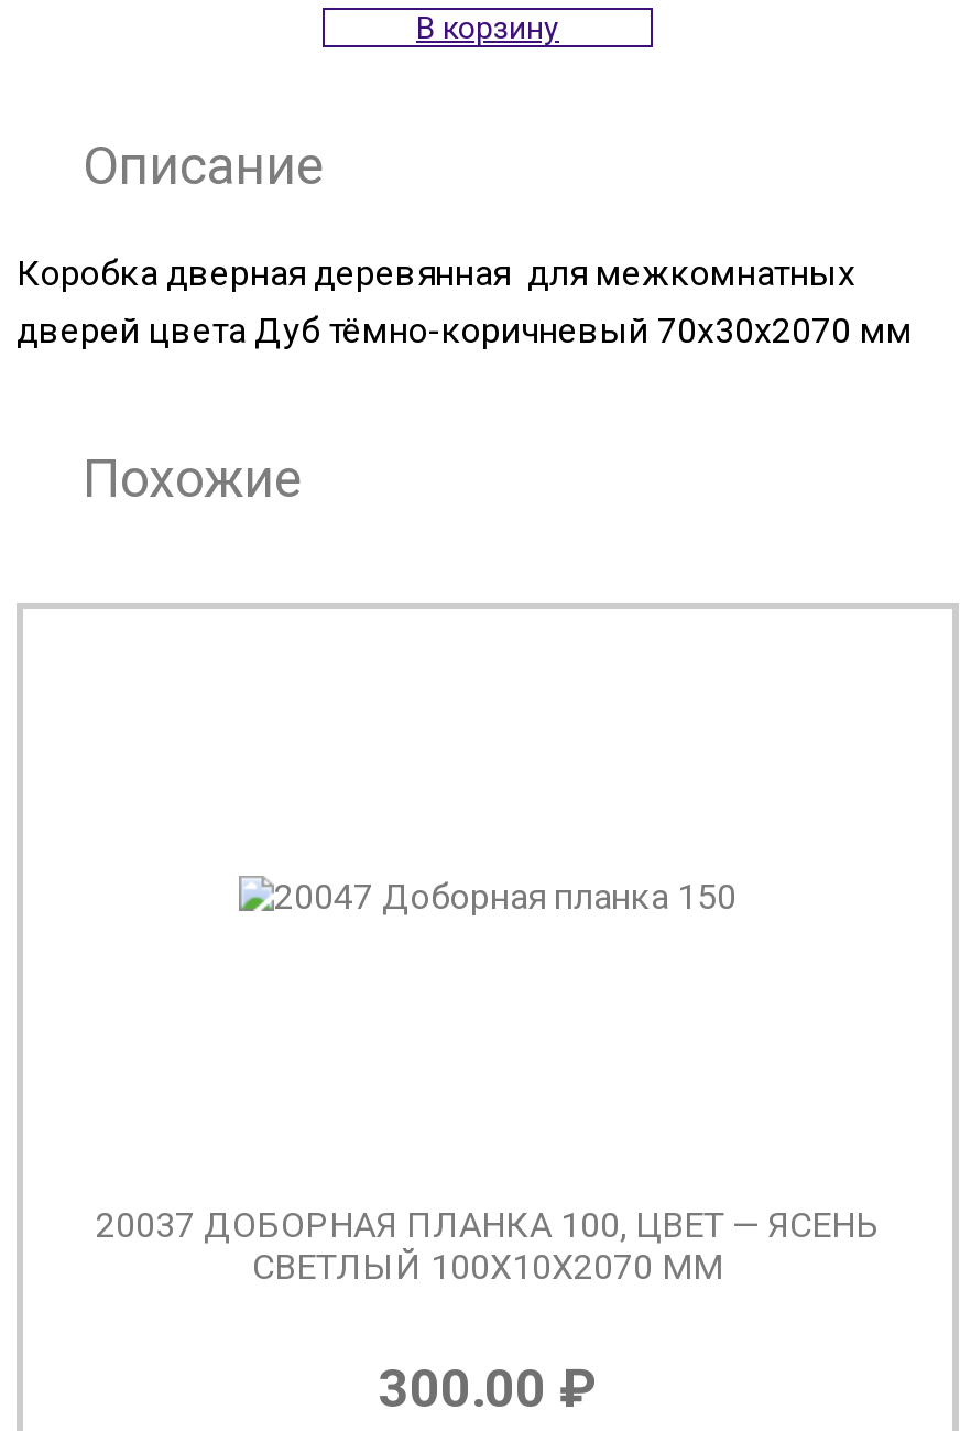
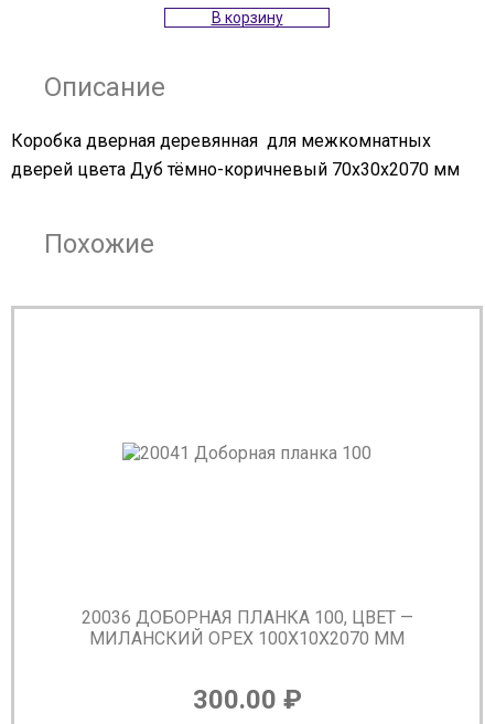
[96,1204,880,1288] 20037 ДОБОРНАЯ ПЛАНКА 100, ЦВЕТ — ЯСЕНЬ | СВЕТЛЫЙ 100Х10Х2070 ММ -> [81,607,413,649] 20036 ДОБОРНАЯ ПЛАНКА 100, ЦВЕТ — | МИЛАНСКИЙ ОРЕХ 100Х10Х2070 ММ

